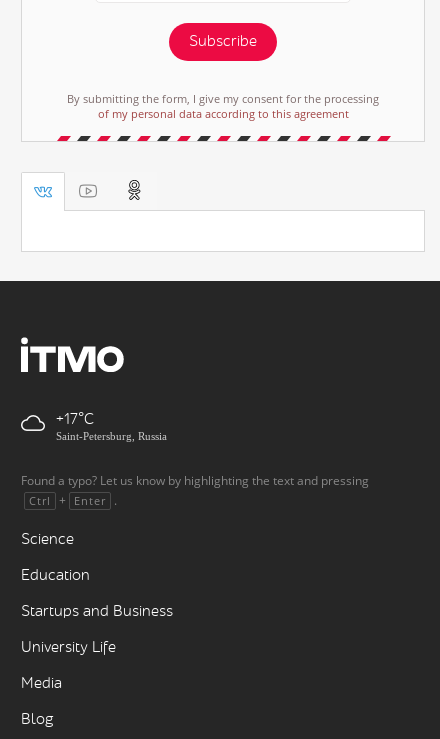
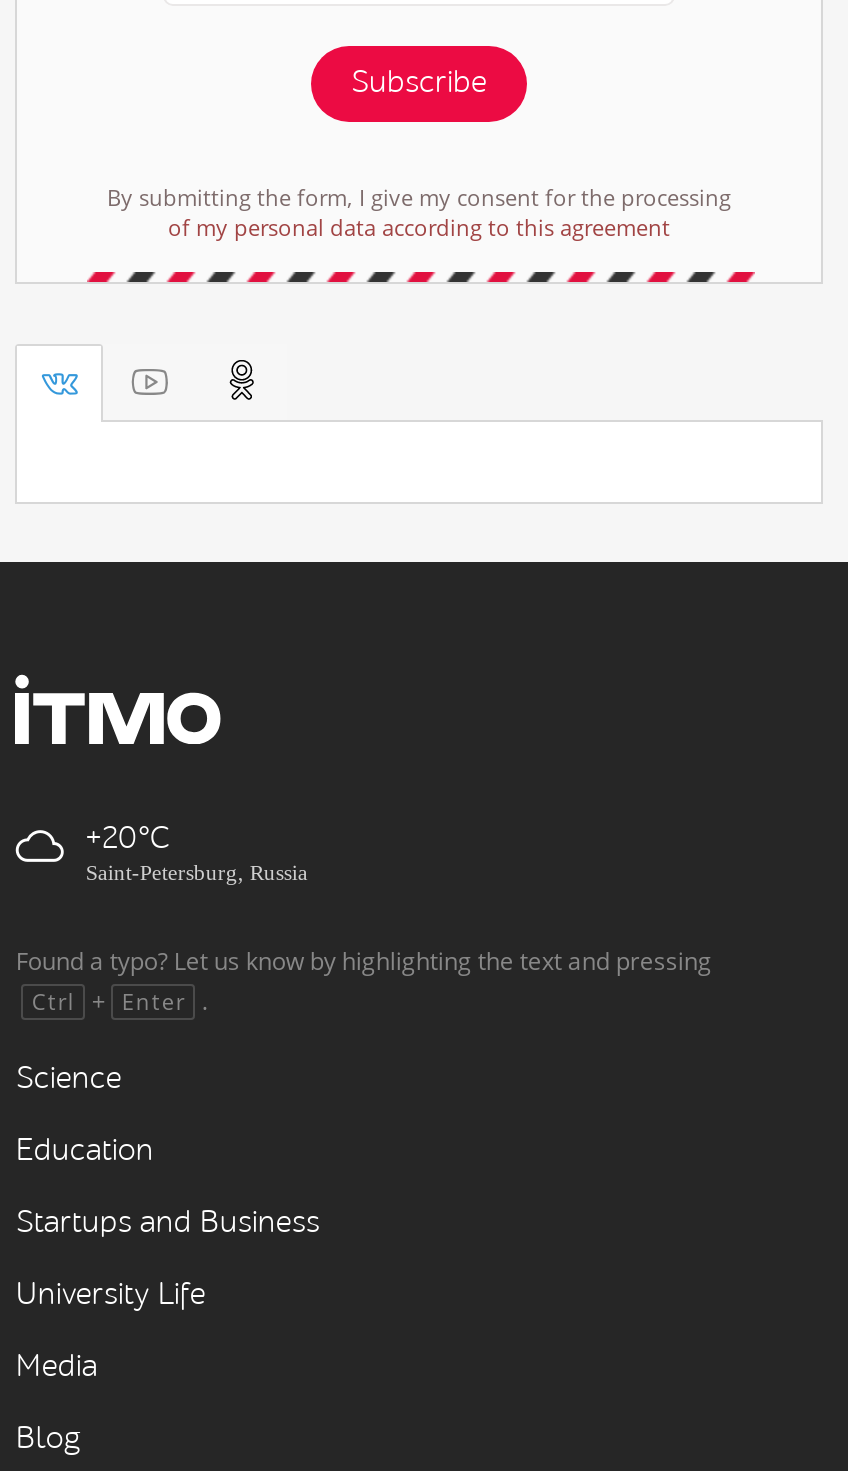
[56,410,78,429] +17 -> [86,820,138,858] +20

